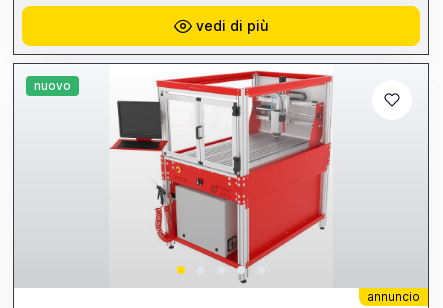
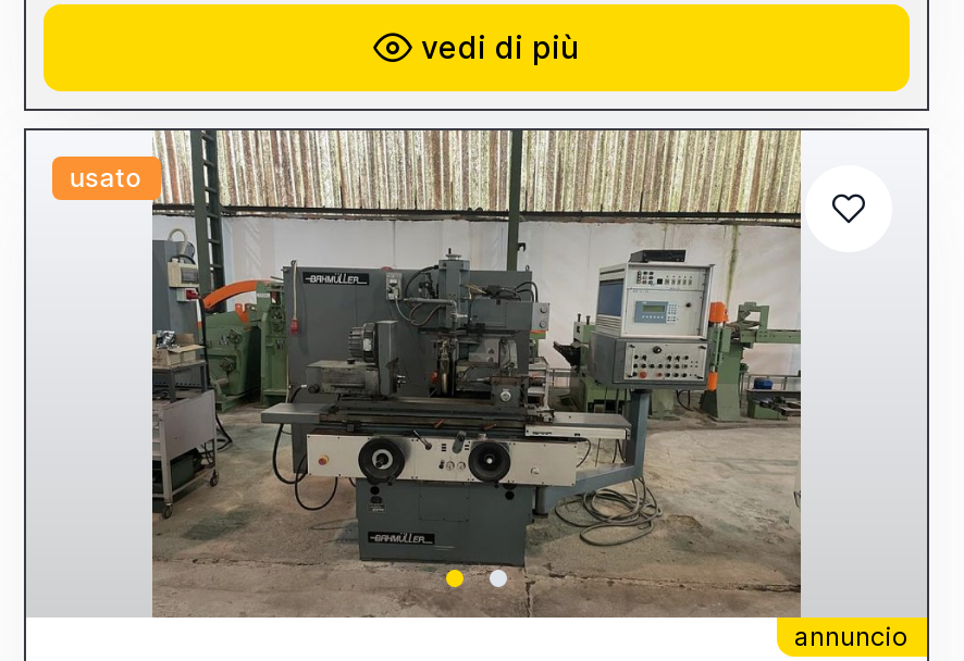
[34,64,370,288] [image] | nuovo -> [69,128,803,618] [image] | usato

